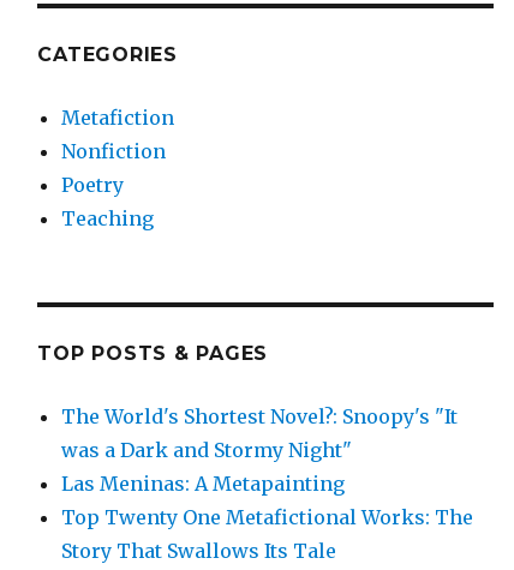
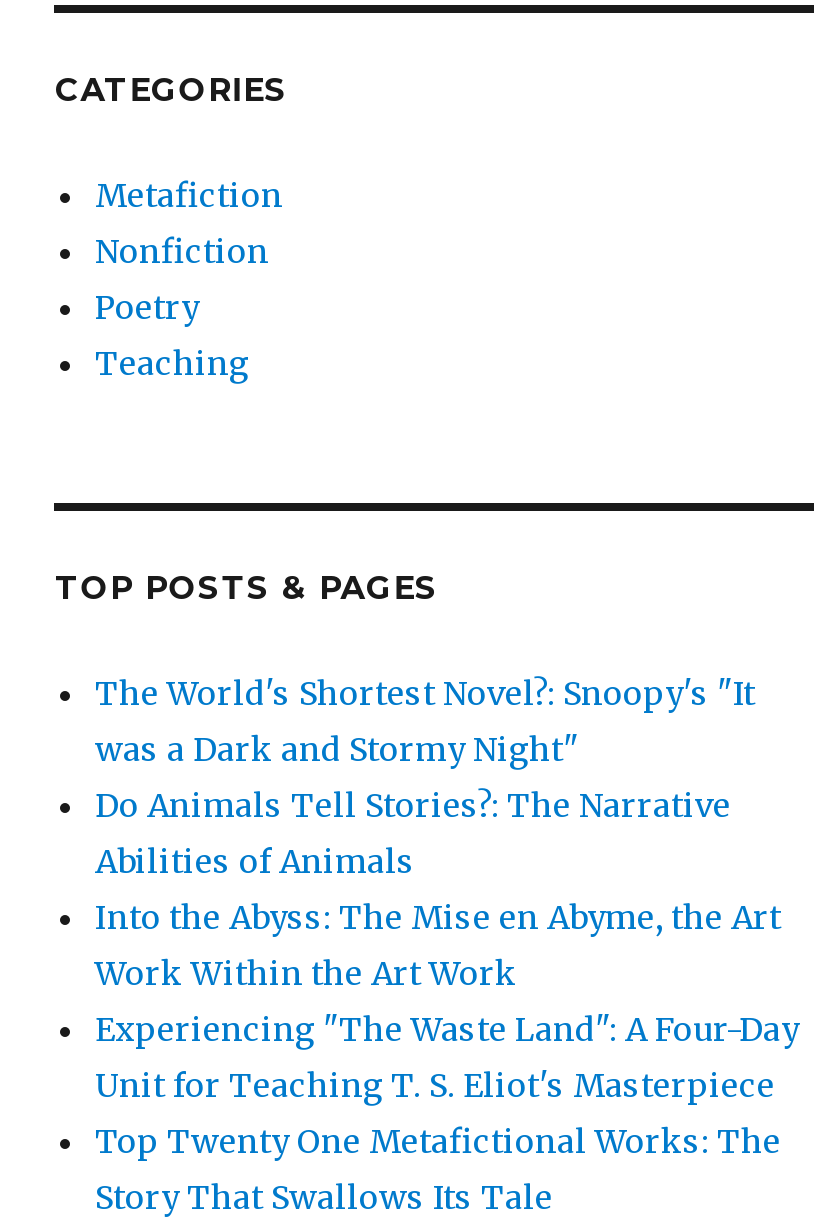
[62,472,345,496] Las Meninas: A Metapainting -> [95,786,799,1106] Do Animals Tell Stories?: The Narrative | Abilities of Animals | Into the Abyss: The Mise en Abyme, the Art | Work Within the Art Work | Experiencing "The Waste Land": A Four-Day | Unit for Teaching T. S. Eliot's Masterpiece

